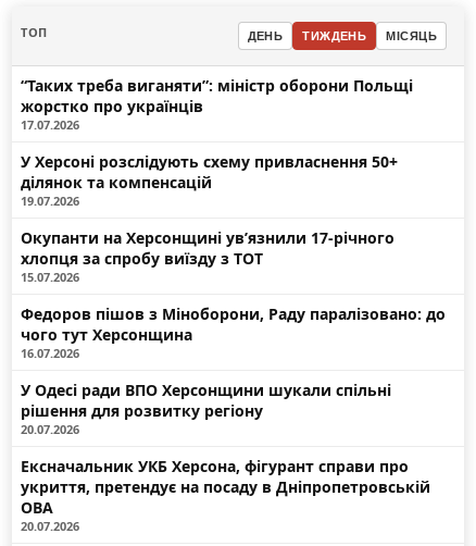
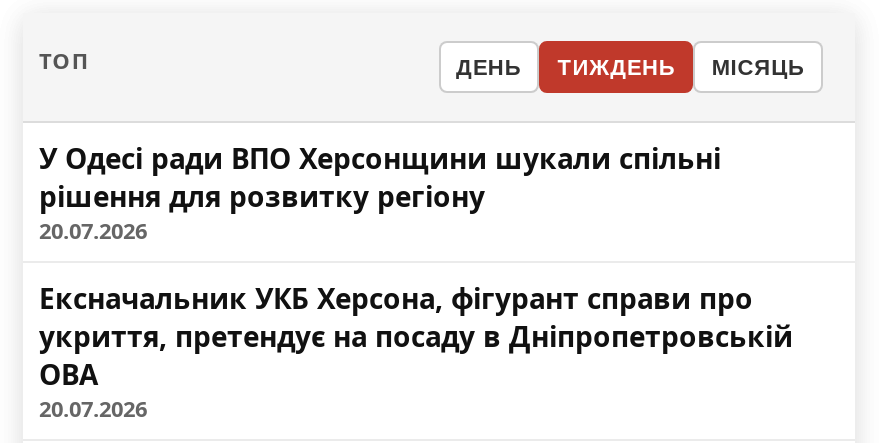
[21,75,446,361] “Таких треба виганяти”: міністр оборони Польщі | жорстко про українців | 17.07.2026 | У Херсоні розслідують схему привласнення 50+ | ділянок та компенсацій | 19.07.2026 | Окупанти на Херсонщині ув’язнили 17-річного | хлопця за спробу виїзду з ТОТ | 15.07.2026 | Федоров пішов з Міноборони, Раду паралізовано: до | чого тут Херсонщина | 16.07.2026 -> none

